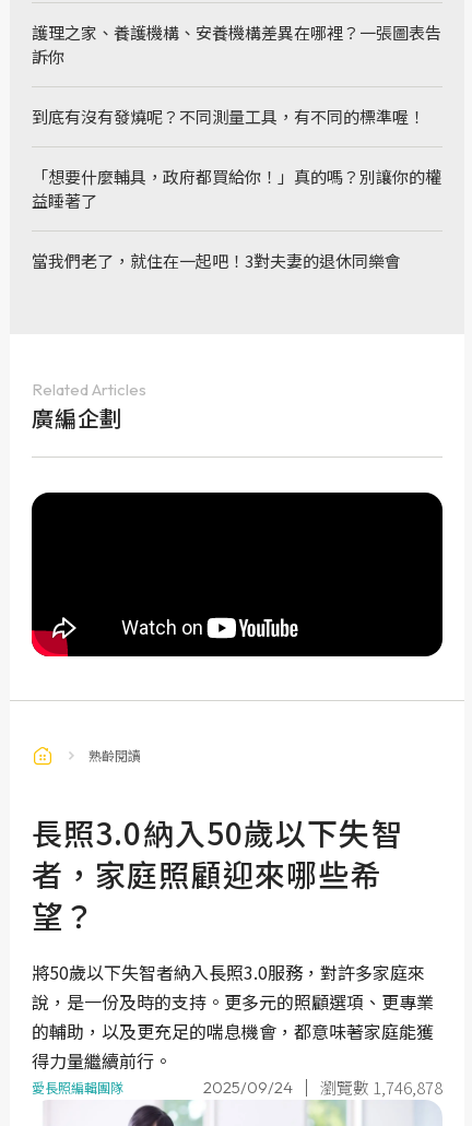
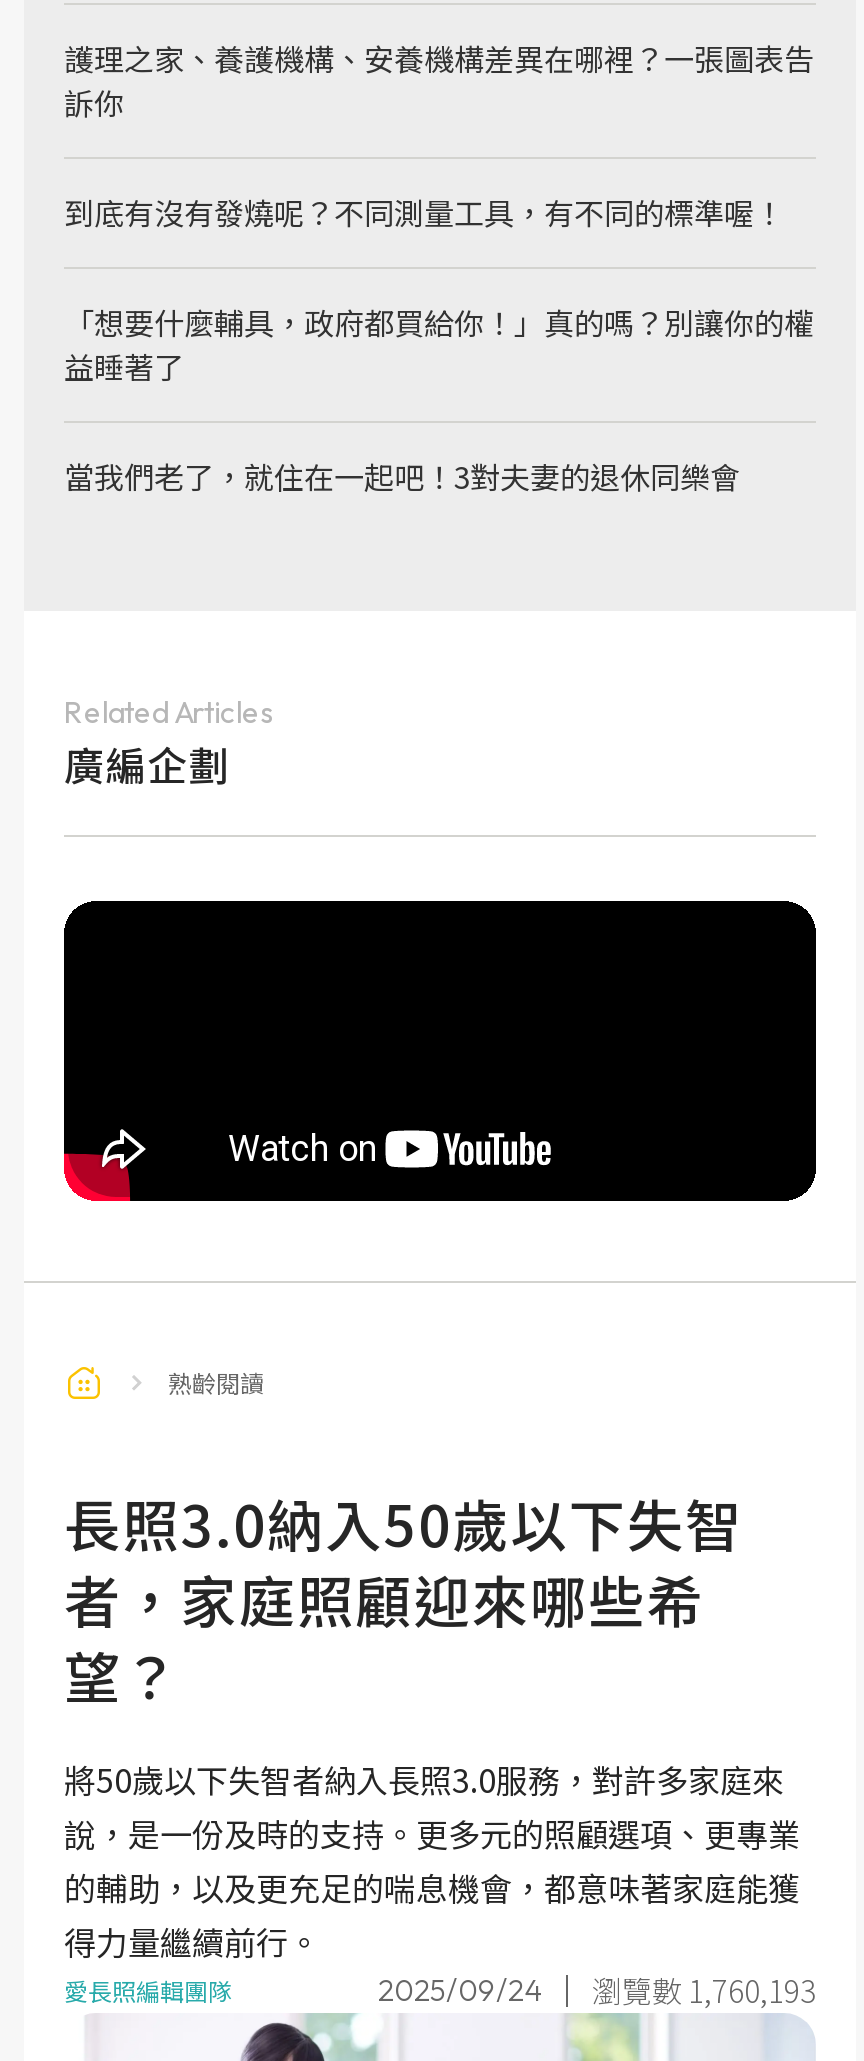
[203,1076,442,1098] 2025/09/24 瀏覽數 1,746,878 -> [378,1969,816,2011] 2025/09/24 瀏覽數 1,760,193

